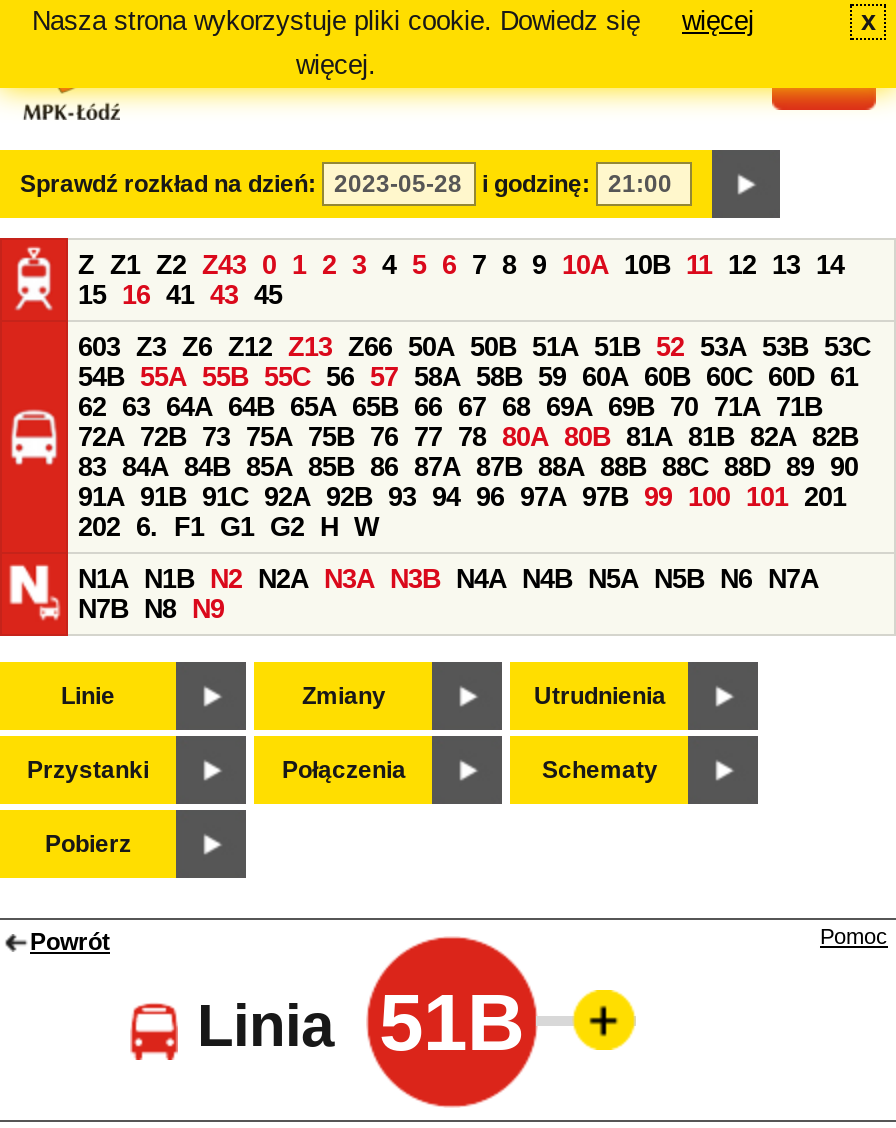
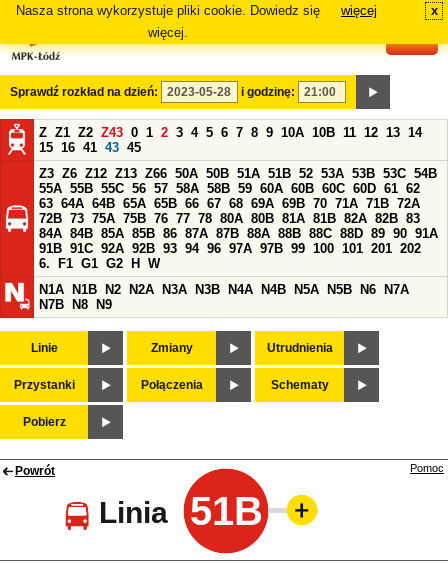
[78,332,870,542] 603 Z3 Z6 Z12 Z13 Z66 50A 50B 51A 51B 52 53A 53B 53C | 54B 55A 55B 55C 56 57 58A 58B 59 60A 60B 60C 60D 61 | 62 63 64A 64B 65A 65B 66 67 68 69A 69B 70 71A 71B | 72A 72B 73 75A 75B 76 77 78 80A 80B 81A 81B 82A 82B | 83 84A 84B 85A 85B 86 87A 87B 88A 88B 88C 88D 89 90 | 91A 91B 91C 92A 92B 93 94 96 97A 97B 99 100 101 201 | 202 6. F1 G1 G2 H W -> [39,166,438,271] Z3 Z6 Z12 Z13 Z66 50A 50B 51A 51B 52 53A 53B 53C 54B | 55A 55B 55C 56 57 58A 58B 59 60A 60B 60C 60D 61 62 | 63 64A 64B 65A 65B 66 67 68 69A 69B 70 71A 71B 72A | 72B 73 75A 75B 76 77 78 80A 80B 81A 81B 82A 82B 83 | 84A 84B 85A 85B 86 87A 87B 88A 88B 88C 88D 89 90 91A | 91B 91C 92A 92B 93 94 96 97A 97B 99 100 101 201 202 | 6. F1 G1 G2 H W

